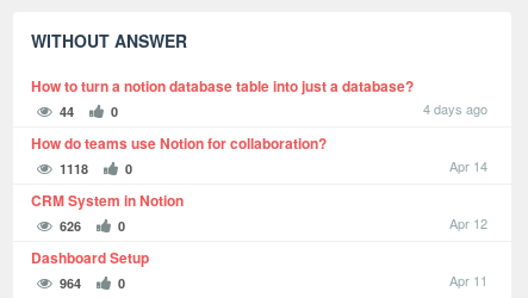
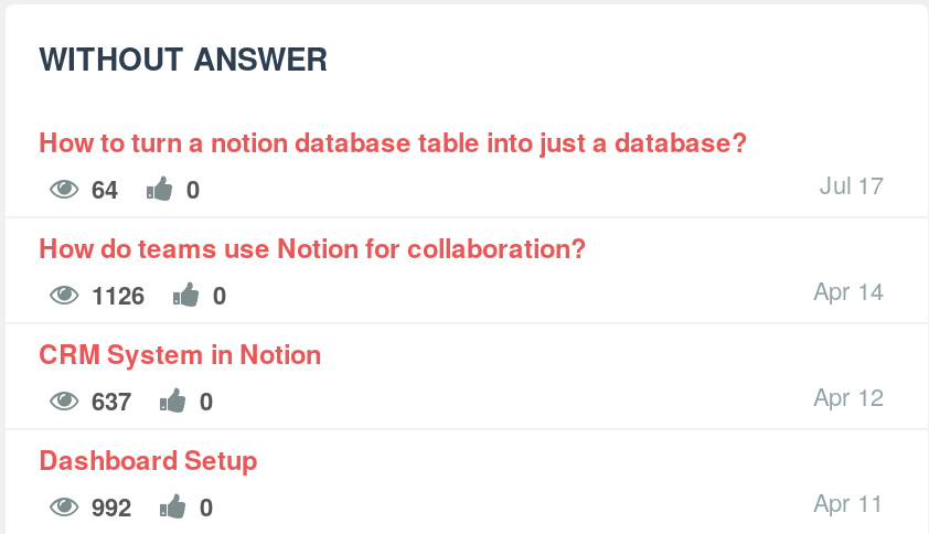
[60,102,74,120] 44 -> [92,172,118,205] 64
[423,99,487,118] 4 days ago -> [820,165,884,201] Jul 17
[60,160,88,177] 1118 -> [92,278,145,311] 1126
[60,217,81,235] 626 -> [92,384,131,417] 637
[60,274,81,292] 964 -> [92,490,131,523] 992

